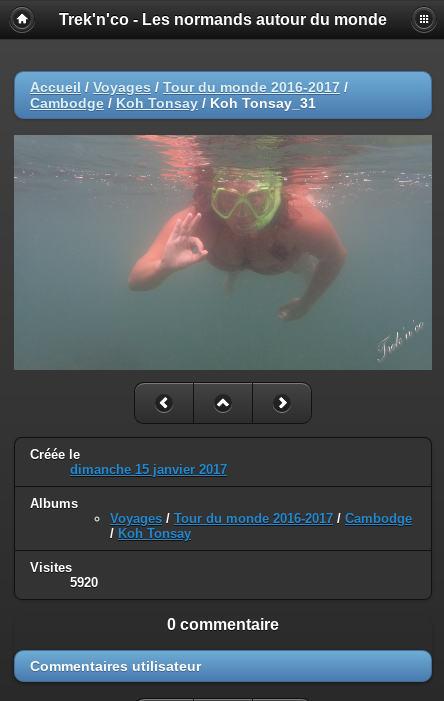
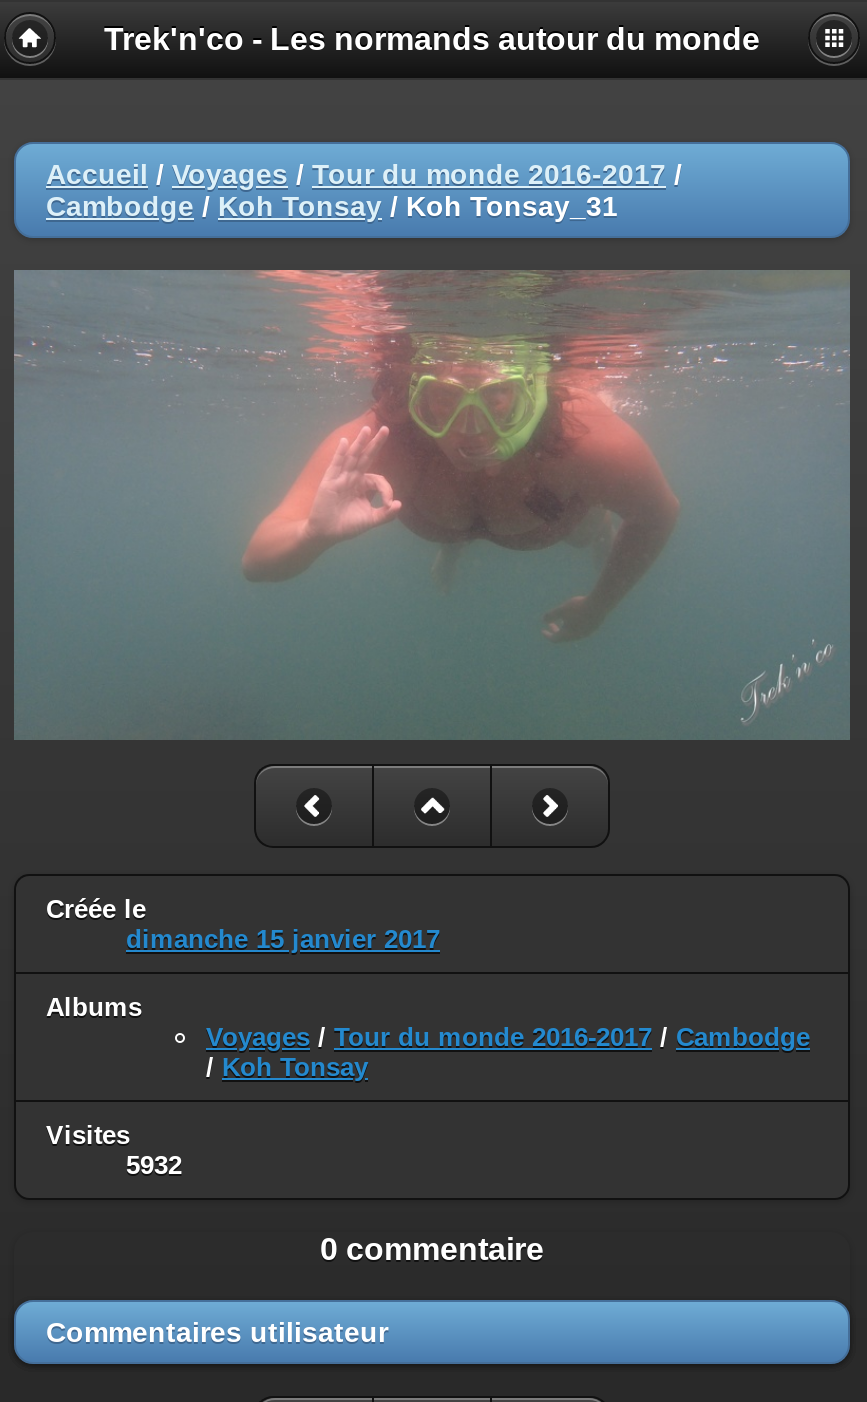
[70,575,98,590] 5920 -> [126,1149,182,1179] 5932

